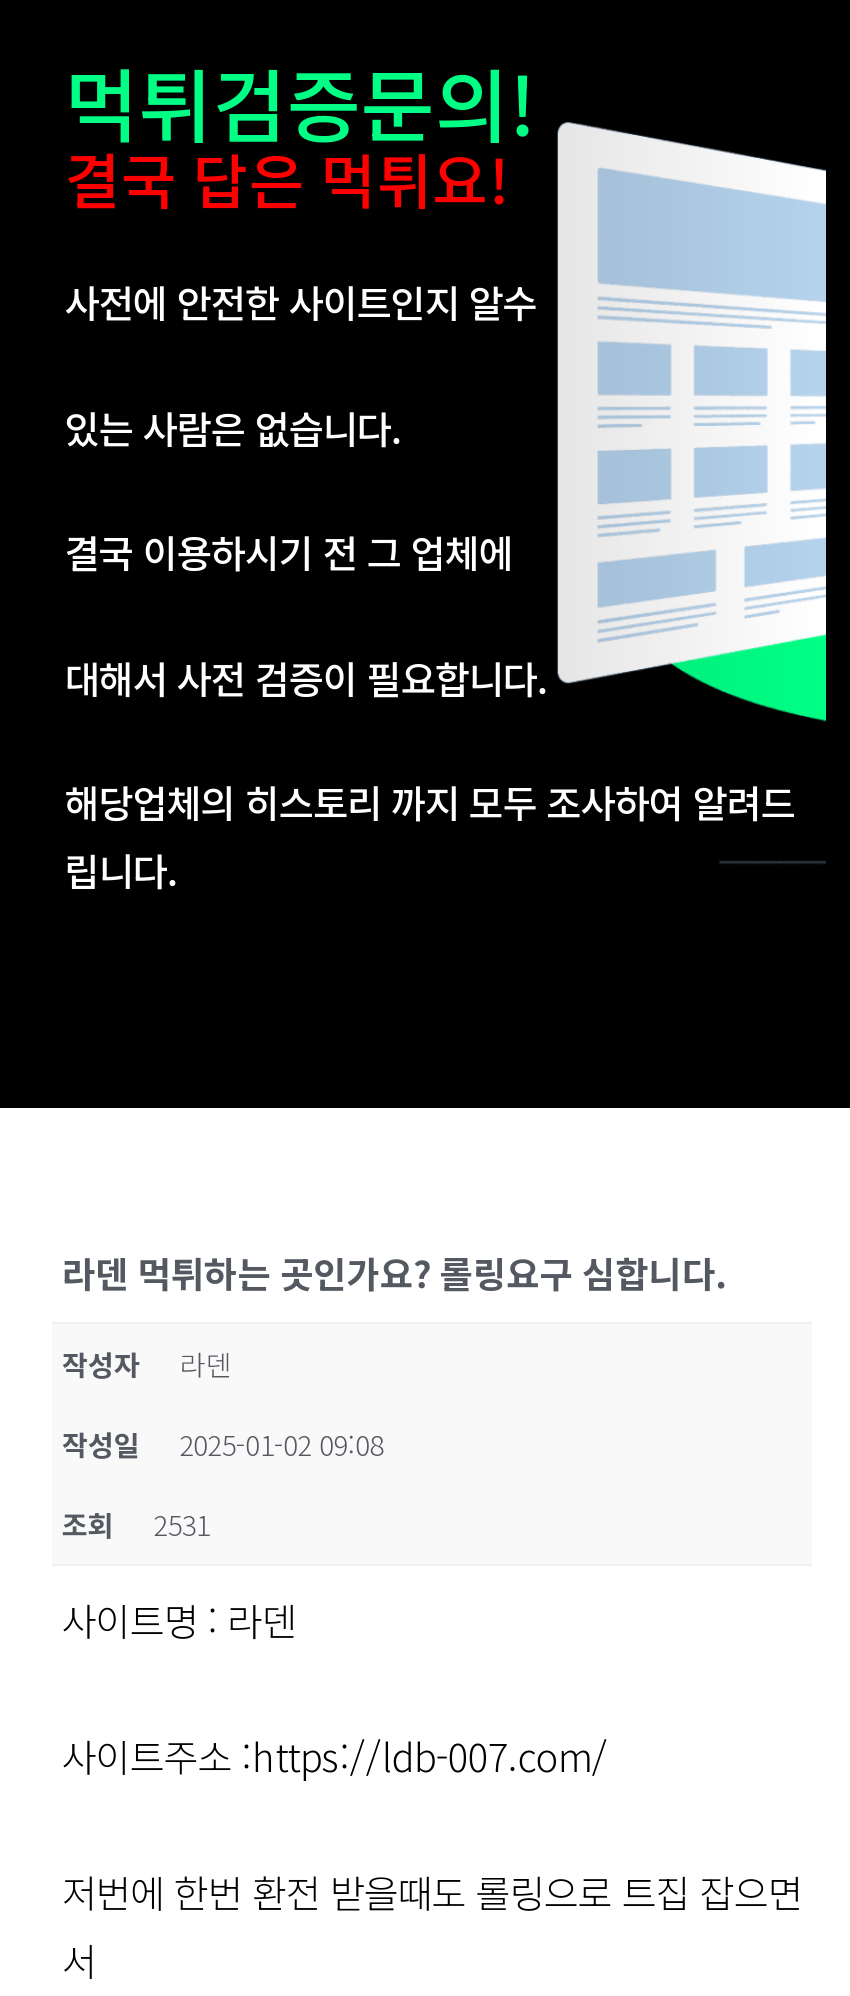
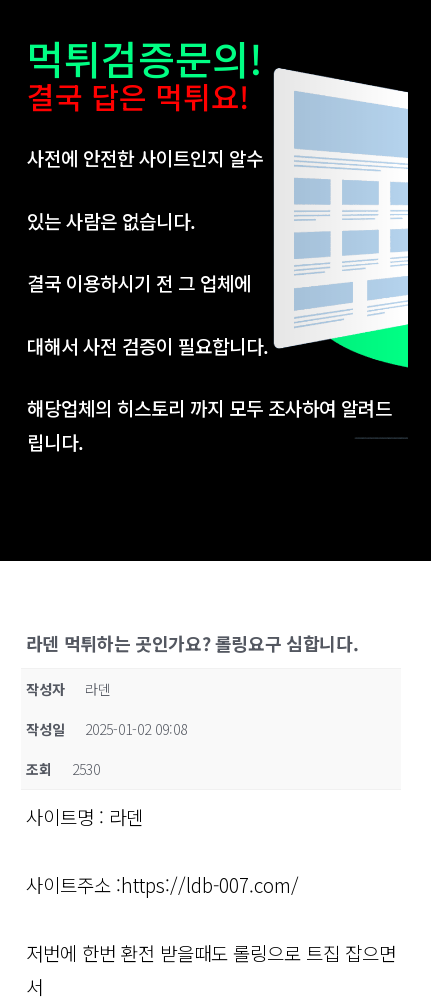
[62,1505,210,1545] 조회 2531 -> [26,759,100,779] 조회 2530

